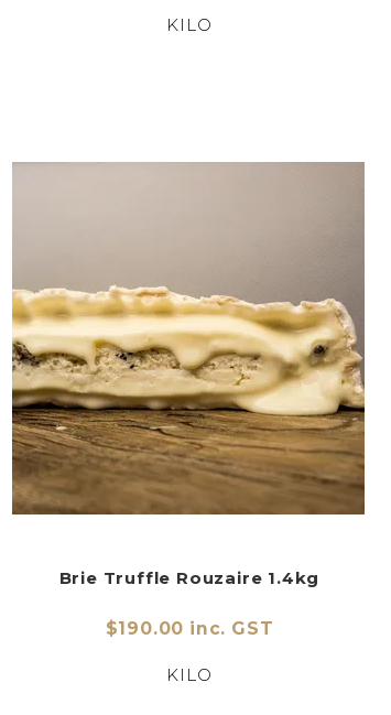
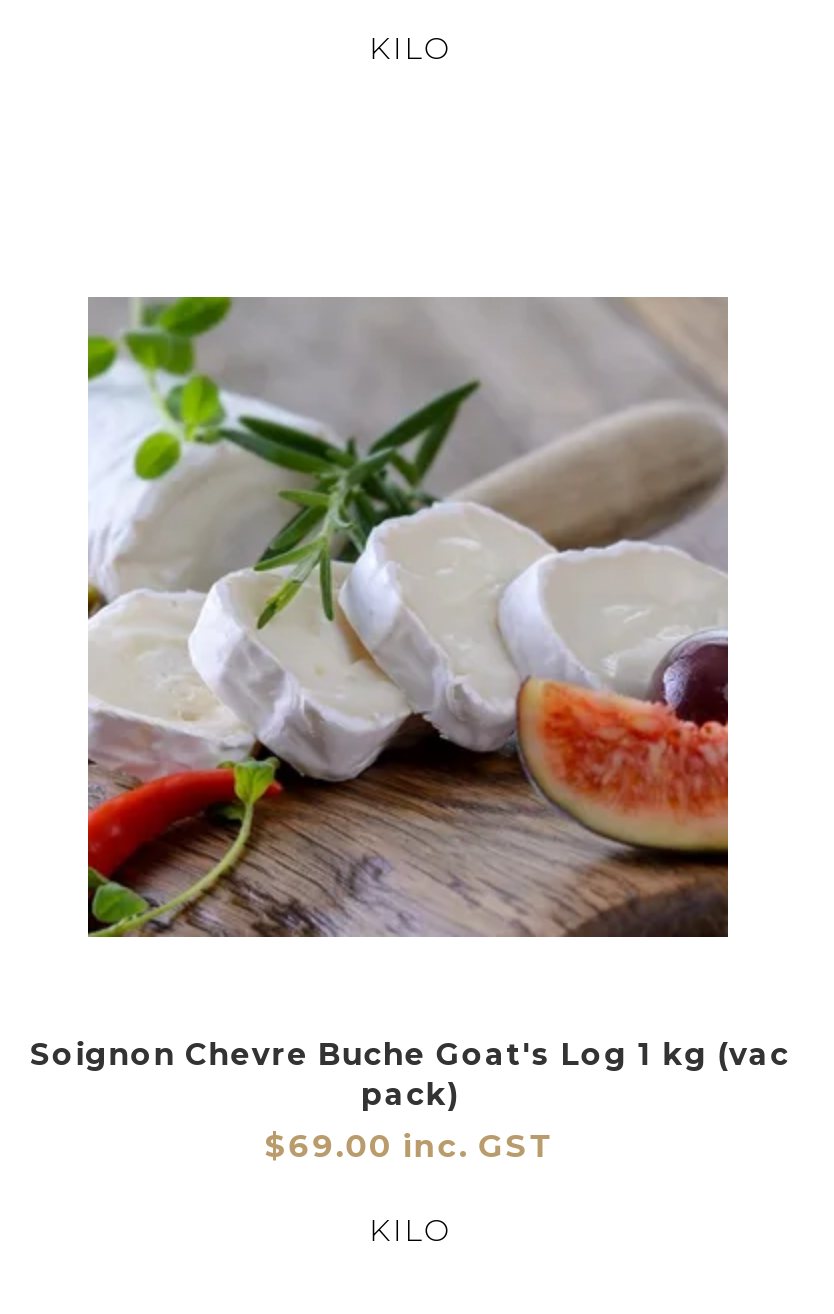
[11,162,366,516] [image] -> [86,297,730,937] [image]
[59,568,320,640] Brie Truffle Rouzaire 1.4kg | $190.00 inc. GST -> [30,1034,790,1164] Soignon Chevre Buche Goat's Log 1 kg (vac | pack) | $69.00 inc. GST

